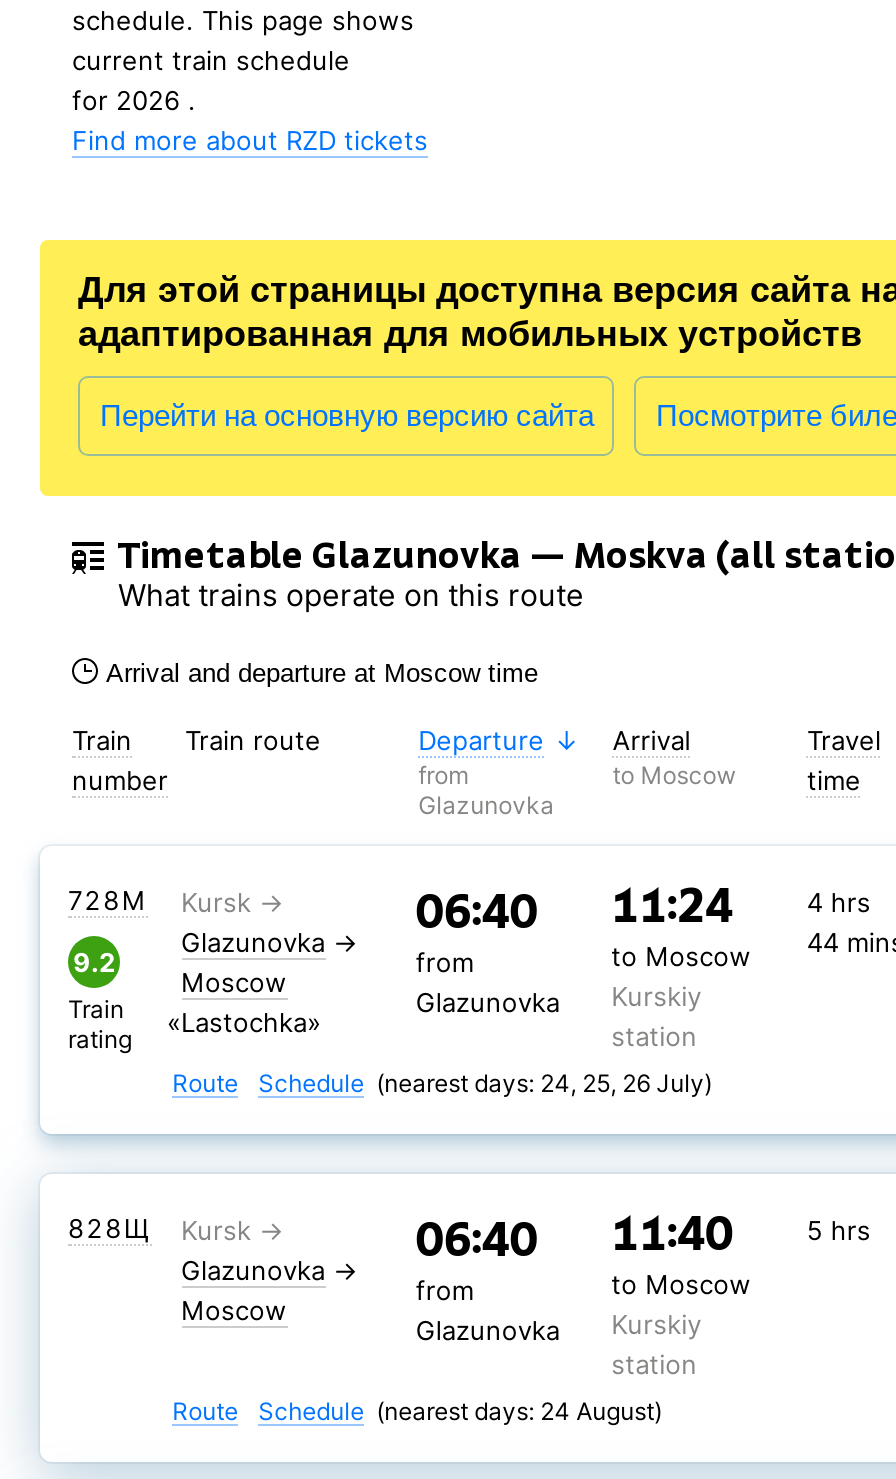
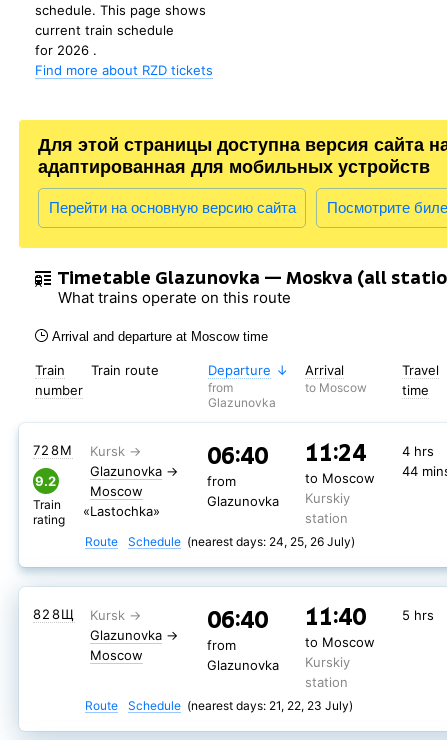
[258,1396,662,1426] Schedule (nearest days: 24 August) -> [128,698,353,713] Schedule (nearest days: 21, 22, 23 July)

